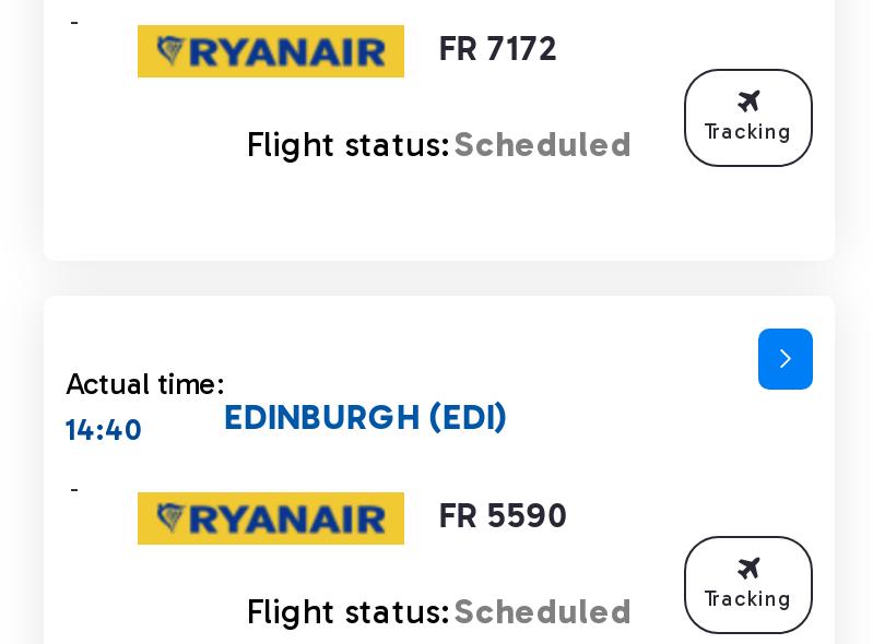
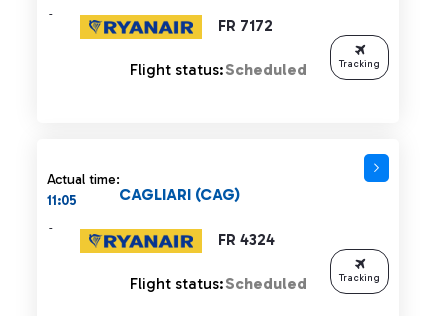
[224,395,508,437] EDINBURGH (EDI) -> [119,184,240,203] CAGLIARI (CAG)
[66,410,142,448] 14:40 -> [47,191,77,208] 11:05
[439,493,570,535] FR 5590 -> [218,229,275,248] FR 4324

